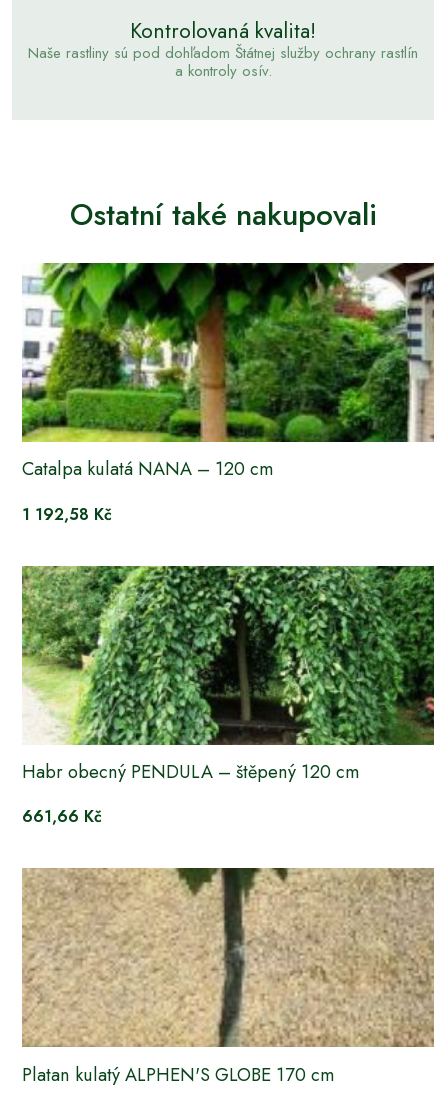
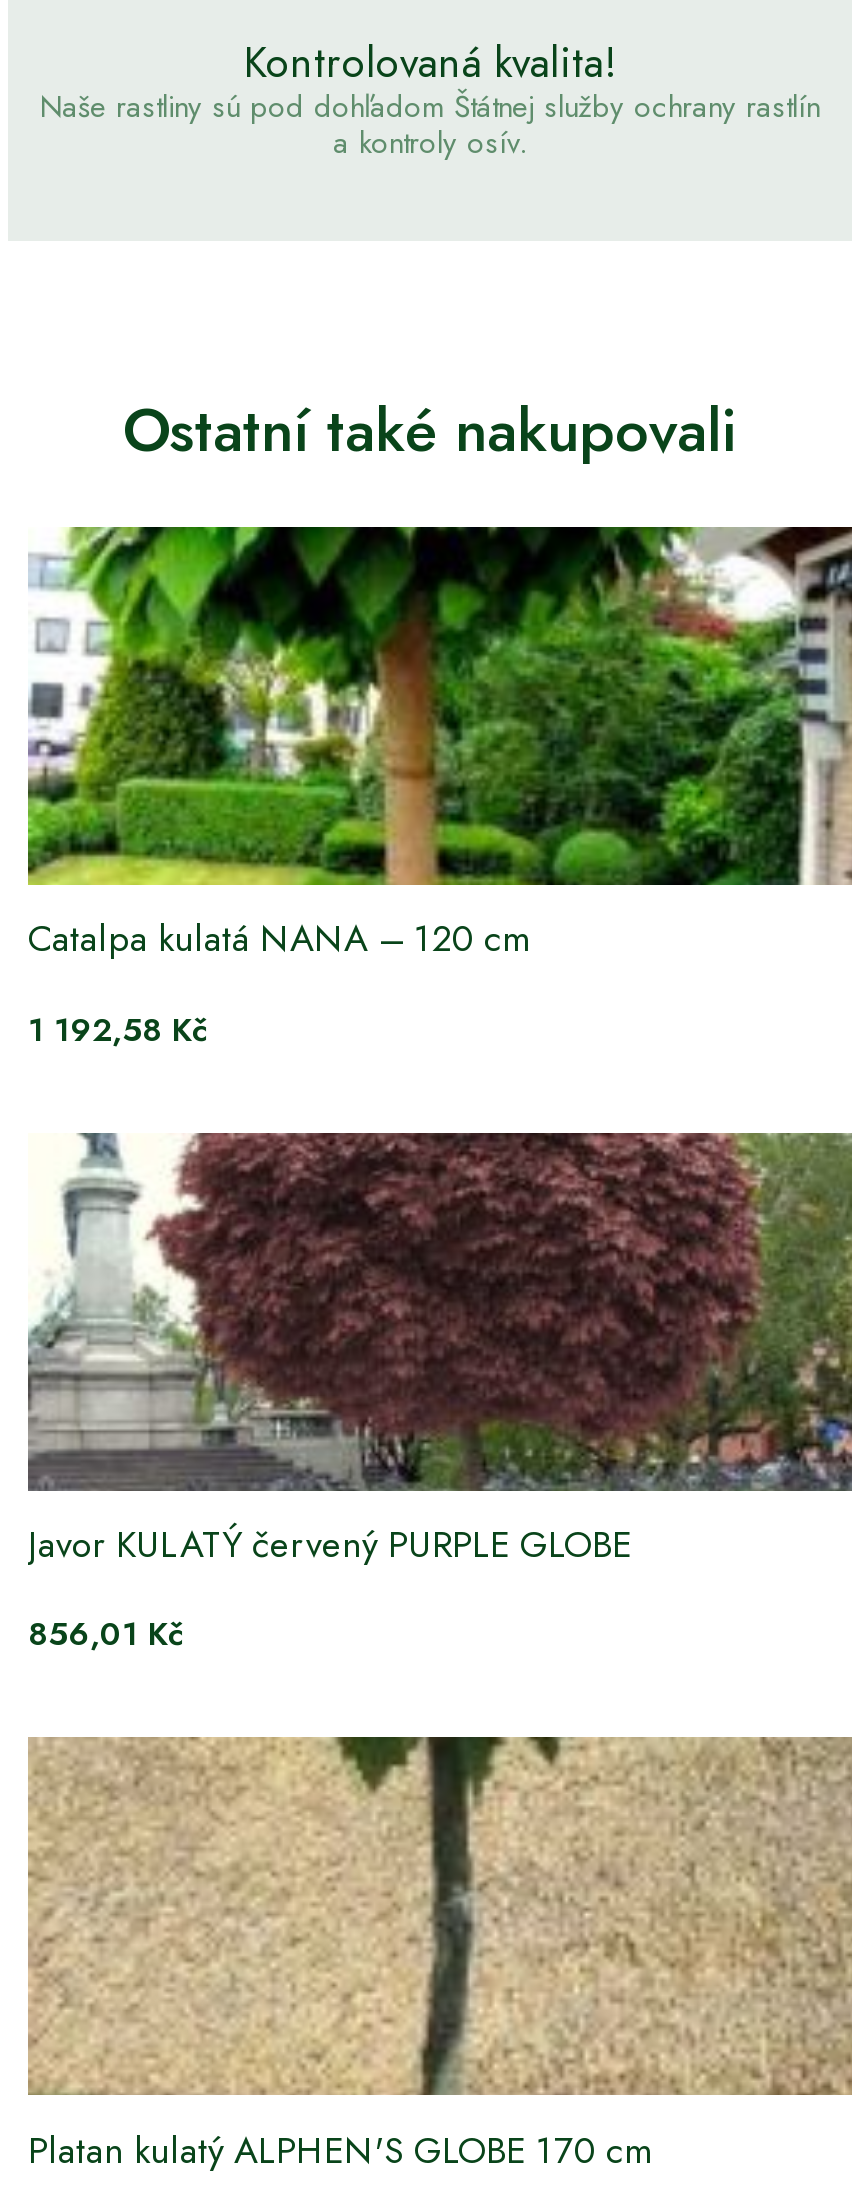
[21,565,435,785] [image] | Habr obecný PENDULA – štěpený 120 cm -> [26,1131,854,1571] [image] | Javor KULATÝ červený PURPLE GLOBE
[22,805,102,828] 661,66 Kč -> [28,1611,184,1657] 856,01 Kč

